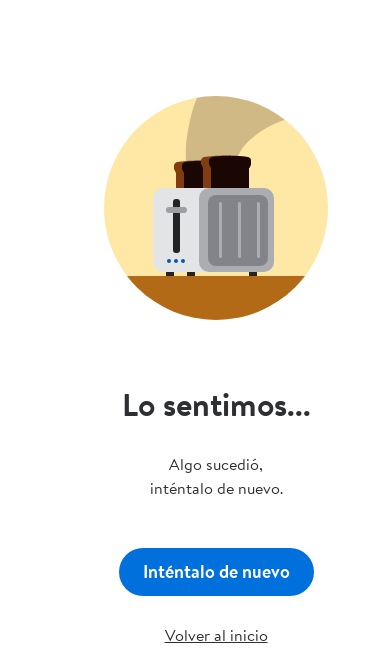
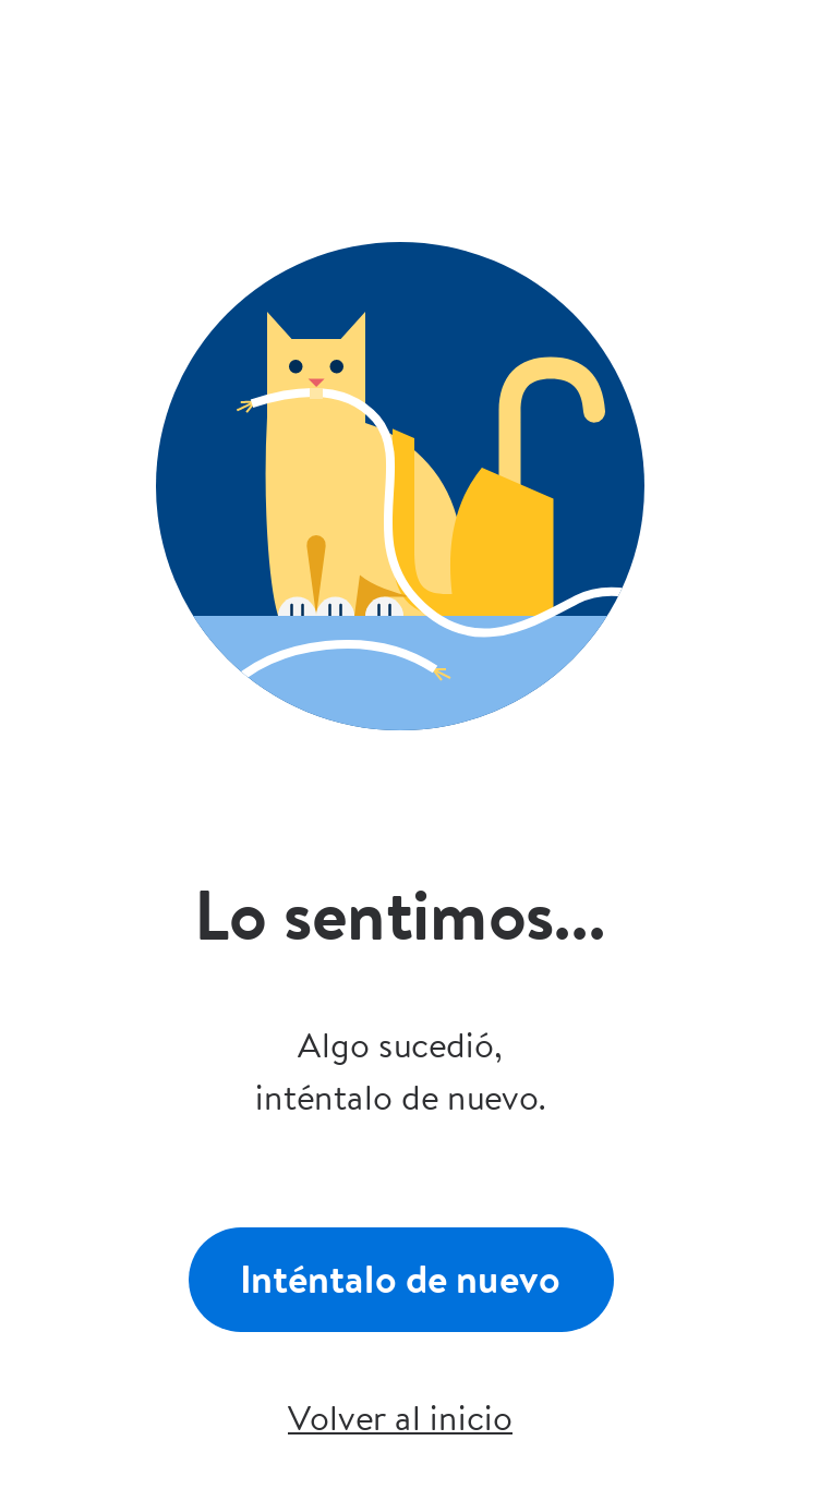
[104,96,328,321] [image] -> [154,240,647,733] [image]

